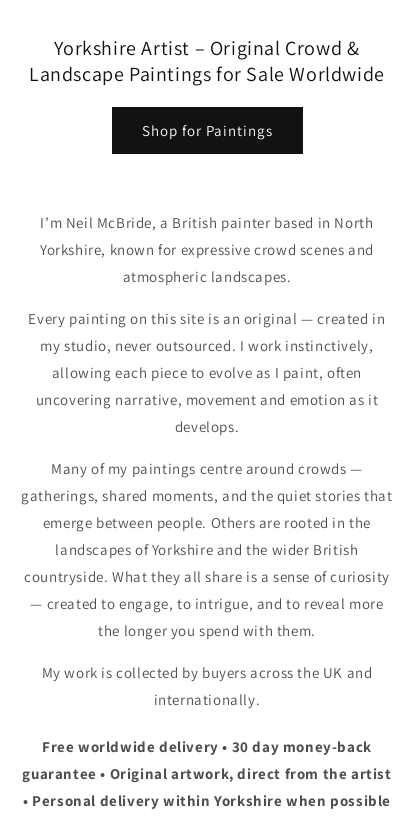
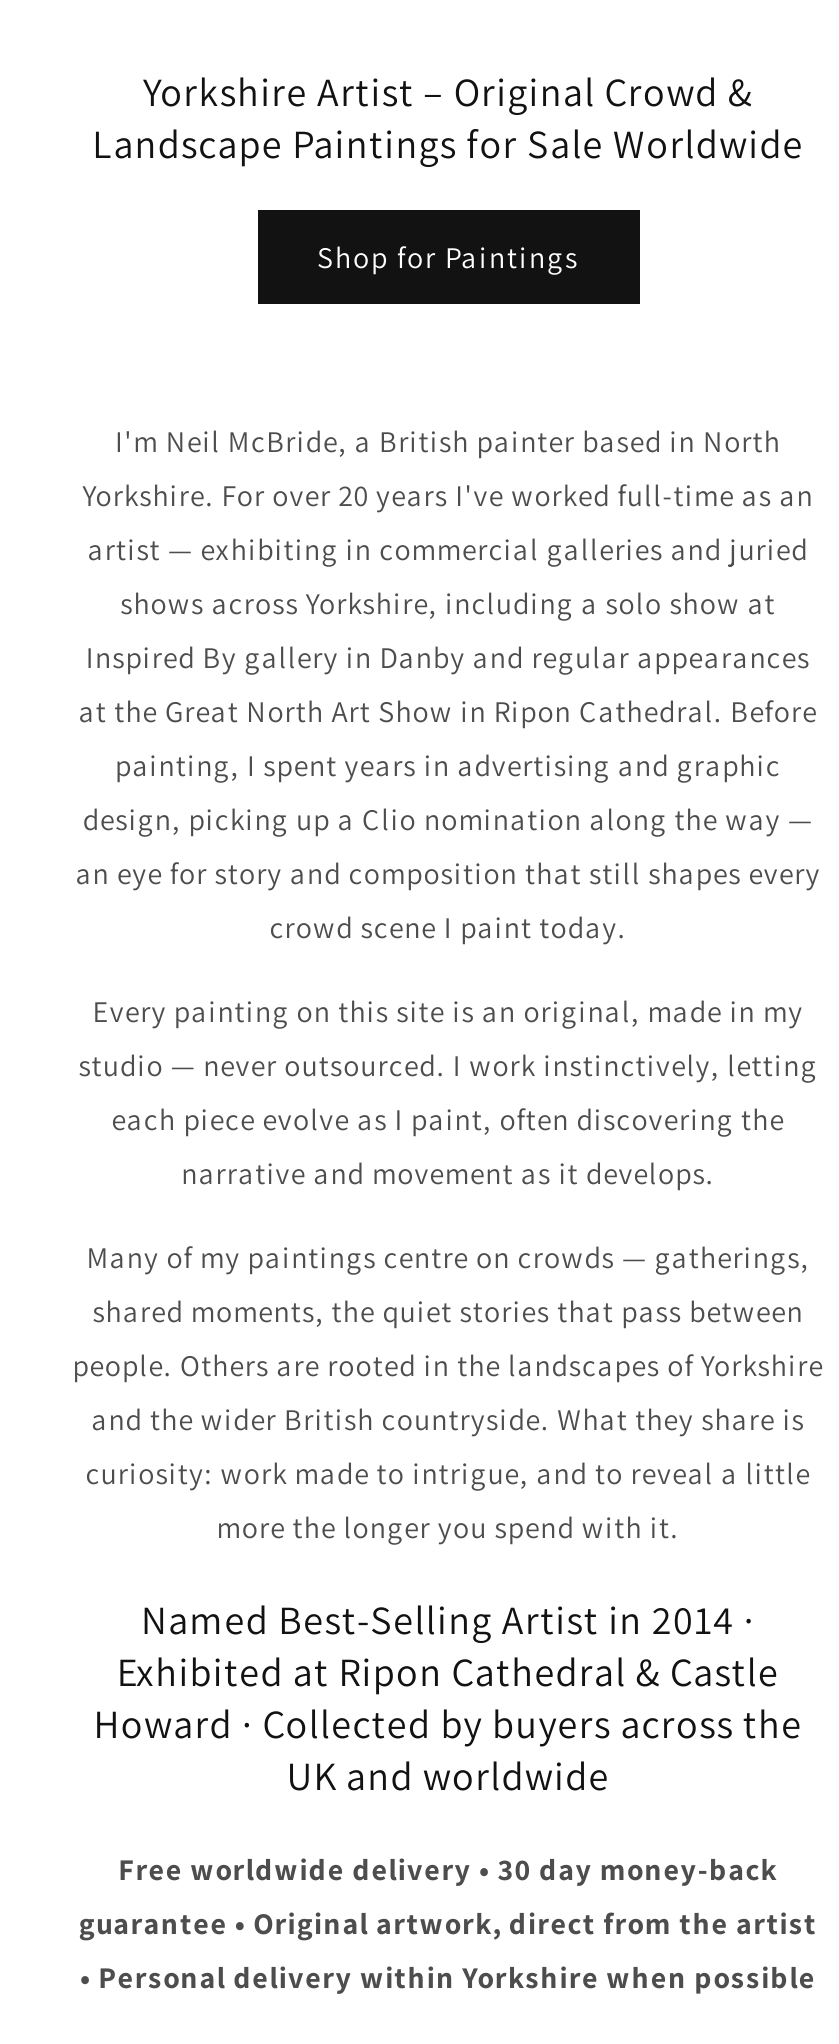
[40,213,374,286] I’m Neil McBride, a British painter based in North | Yorkshire, known for expressive crowd scenes and | atmospheric landscapes. -> [75,422,821,946] I'm Neil McBride, a British painter based in North | Yorkshire. For over 20 years I've worked full-time as an | artist — exhibiting in commercial galleries and juried | shows across Yorkshire, including a solo show at | Inspired By gallery in Danby and regular appearances | at the Great North Art Show in Ripon Cathedral. Before | painting, I spent years in advertising and graphic | design, picking up a Clio nomination along the way — | an eye for story and composition that still shapes every | crowd scene I paint today.
[28,309,385,436] Every painting on this site is an original — created in | my studio, never outsourced. I work instinctively, | allowing each piece to evolve as I paint, often | uncovering narrative, movement and emotion as it | develops. -> [78,992,818,1192] Every painting on this site is an original, made in my | studio — never outsourced. I work instinctively, letting | each piece evolve as I paint, often discovering the | narrative and movement as it develops.
[21,459,393,640] Many of my paintings centre around crowds — | gatherings, shared moments, and the quiet stories that | emerge between people. Others are rooted in the | landscapes of Yorkshire and the wider British | countryside. What they all share is a sense of curiosity | — created to engage, to intrigue, and to reveal more | the longer you spend with them. -> [72,1238,824,1546] Many of my paintings centre on crowds — gatherings, | shared moments, the quiet stories that pass between | people. Others are rooted in the landscapes of Yorkshire | and the wider British countryside. What they share is | curiosity: work made to intrigue, and to reveal a little | more the longer you spend with it.
[42,663,372,709] My work is collected by buyers across the UK and | internationally. -> [94,1594,802,1802] Named Best-Selling Artist in 2014 · | Exhibited at Ripon Cathedral & Castle | Howard · Collected by buyers across the | UK and worldwide

